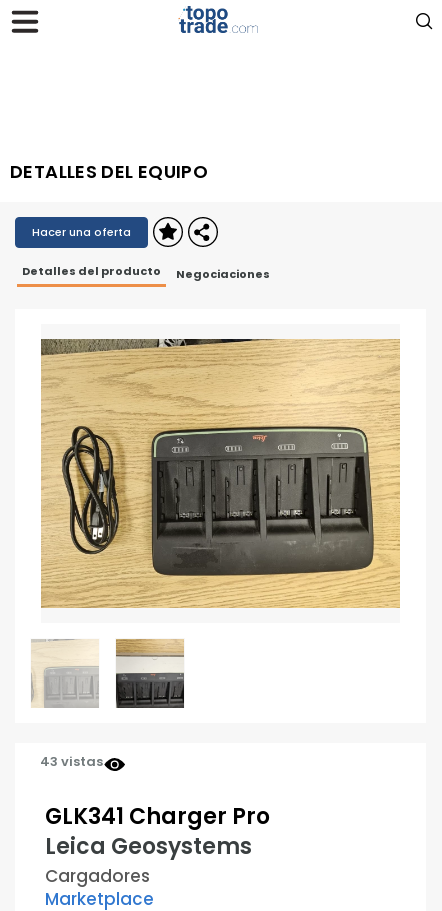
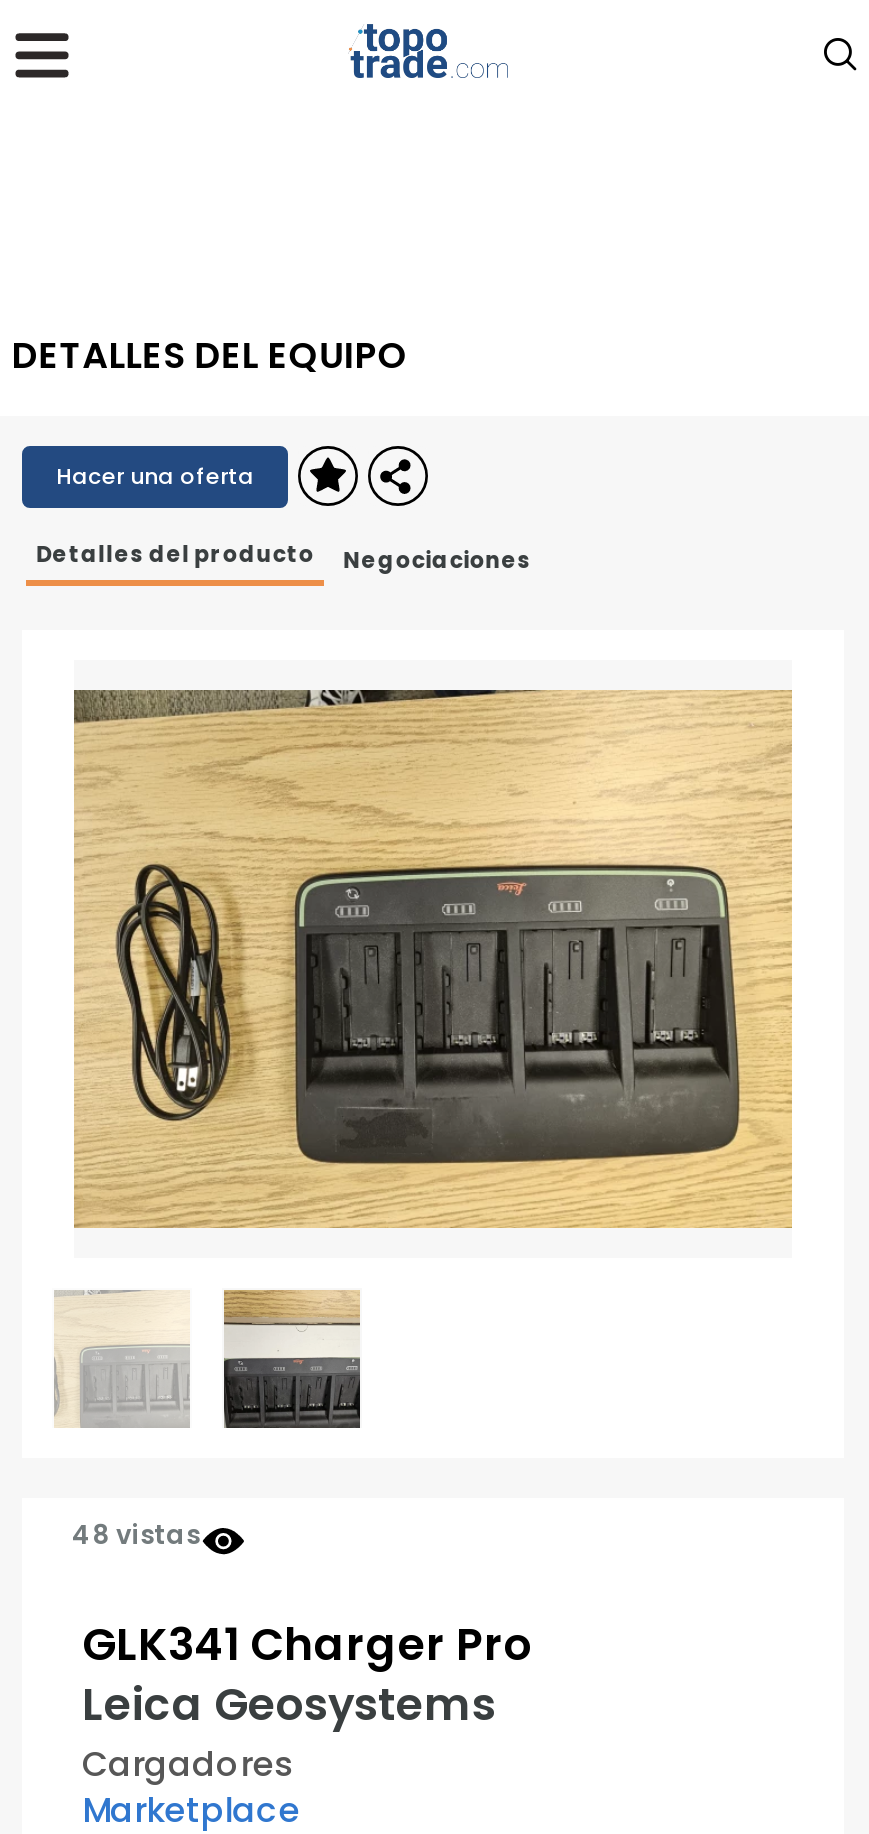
[40,752,103,771] 43 vistas -> [72,1515,200,1553] 48 vistas

